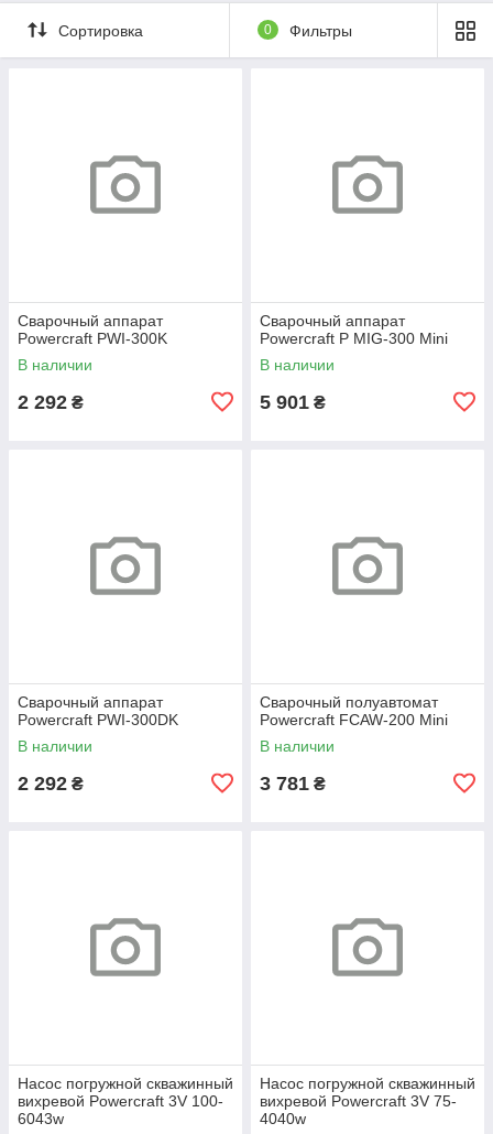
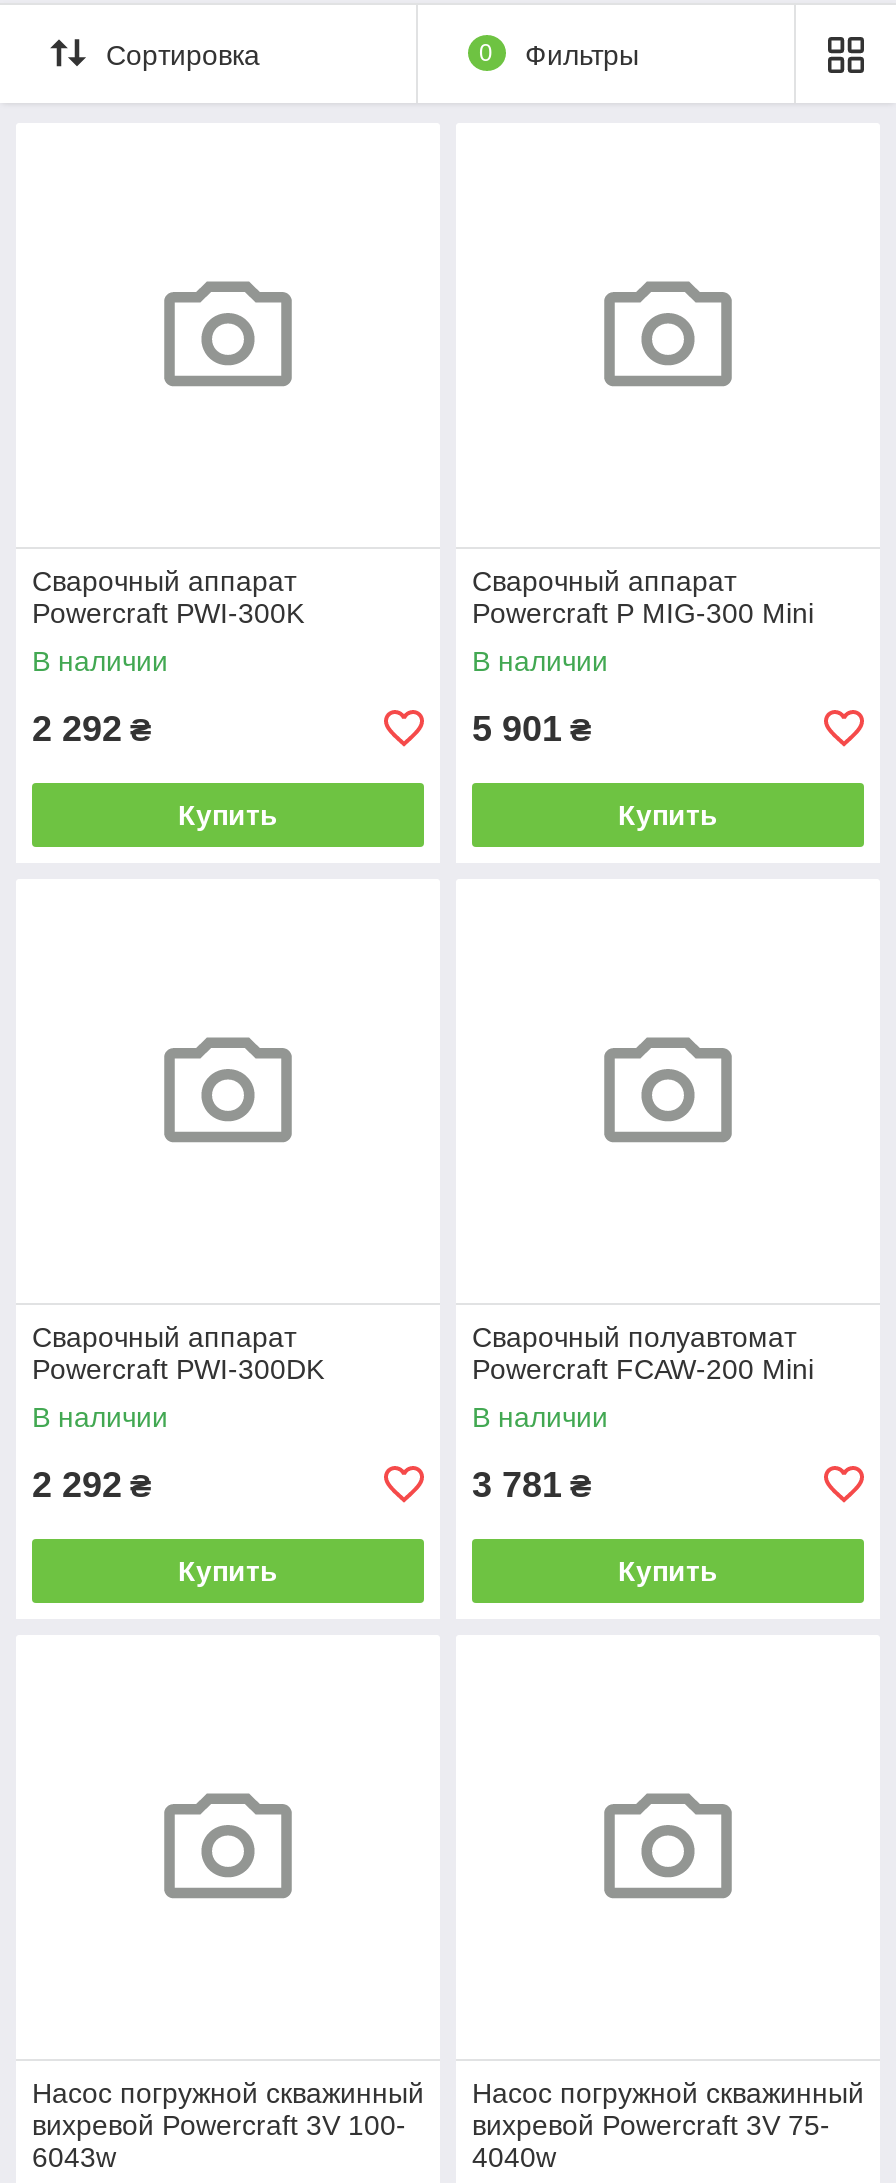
none -> [178,798,278,830] Купить
none -> [618,798,718,830] Купить
none -> [178,1554,278,1586] Купить
none -> [618,1554,718,1586] Купить

